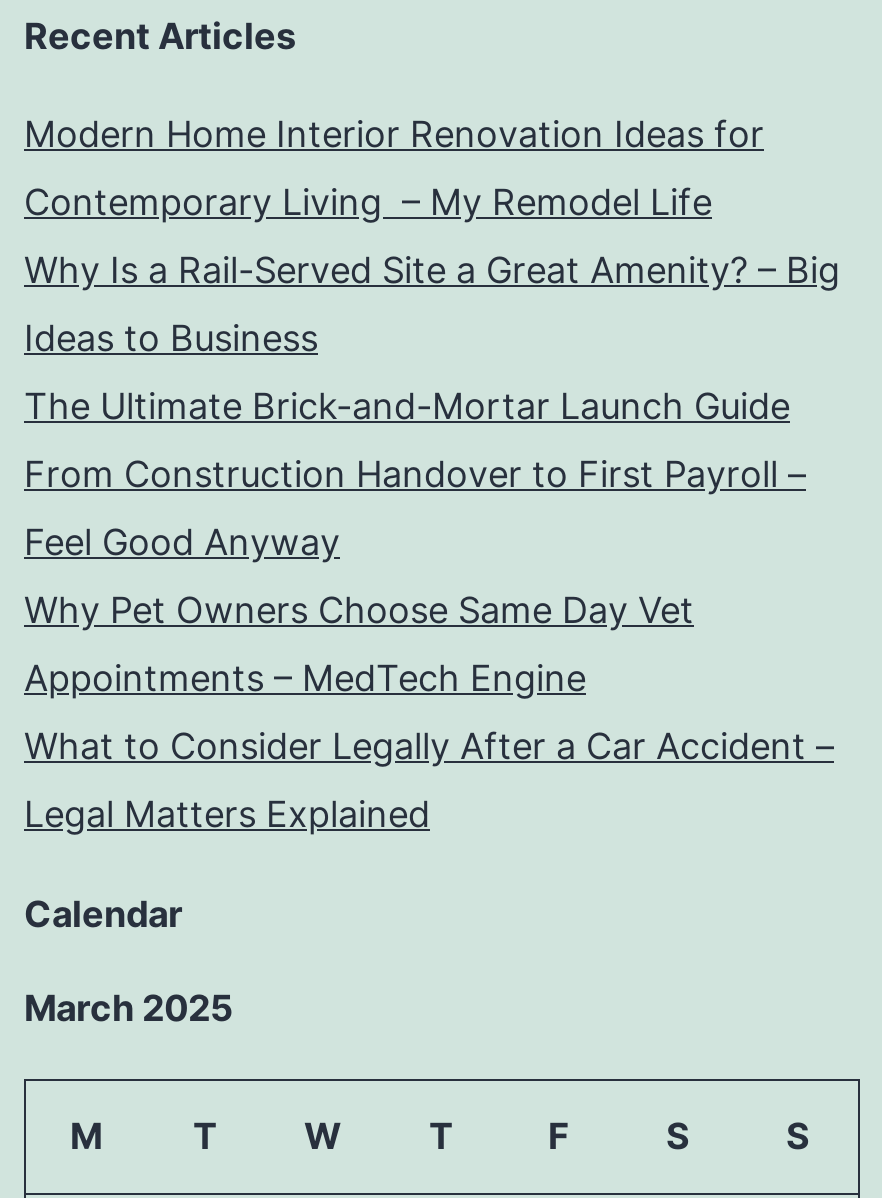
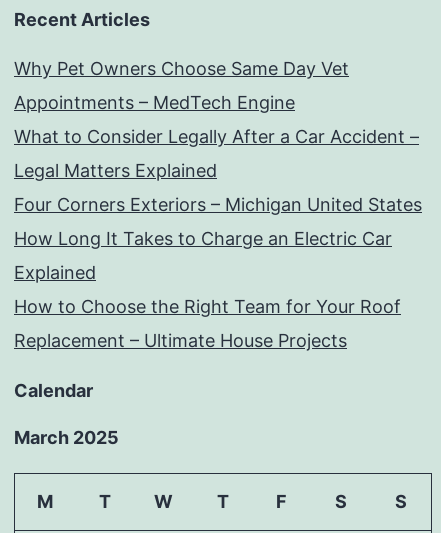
[24,114,840,564] Modern Home Interior Renovation Ideas for | Contemporary Living – My Remodel Life | Why Is a Rail-Served Site a Great Amenity? – Big | Ideas to Business | The Ultimate Brick-and-Mortar Launch Guide | From Construction Handover to First Payroll – | Feel Good Anyway -> none
moved [24,590,834,836] -> [14,58,419,181]: Why Pet Owners Choose Same Day Vet | Appointments – MedTech Engine | What to Consider Legally After a Car Accident – | Legal Matters Explained
none -> [14,194,422,351] Four Corners Exteriors – Michigan United States | How Long It Takes to Charge an Electric Car | Explained | How to Choose the Right Team for Your Roof | Replacement – Ultimate House Projects

